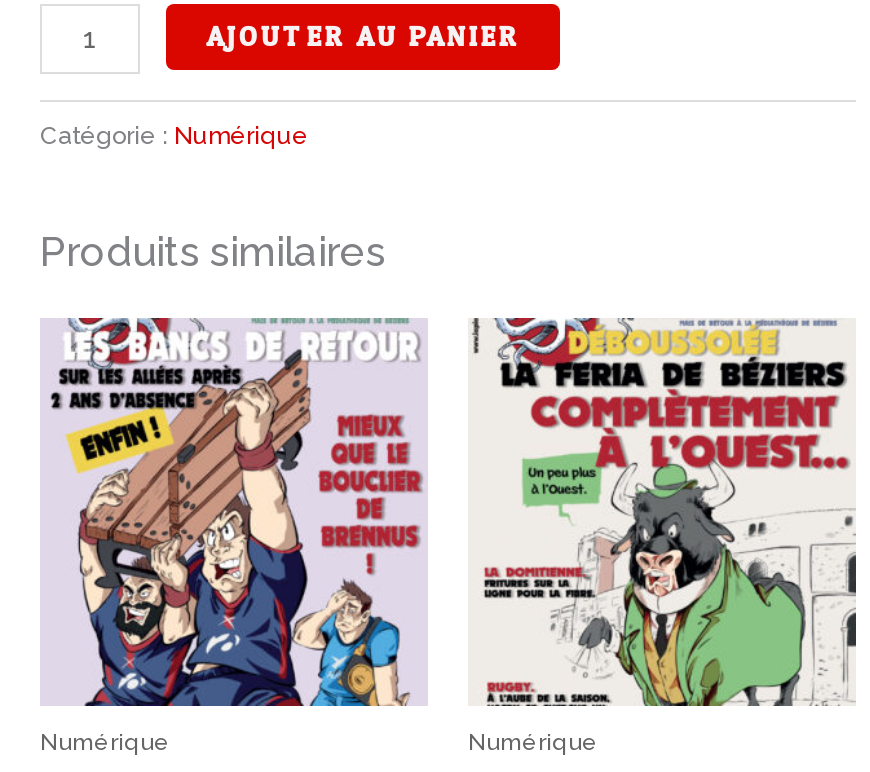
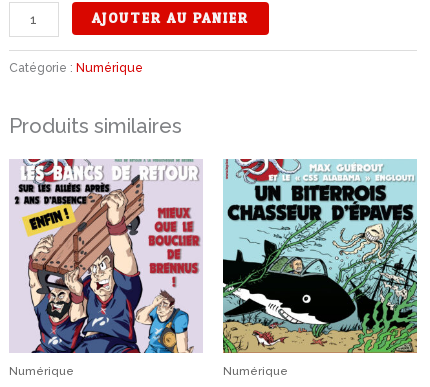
[468,316,856,708] [image] -> [222,158,418,354] [image]

